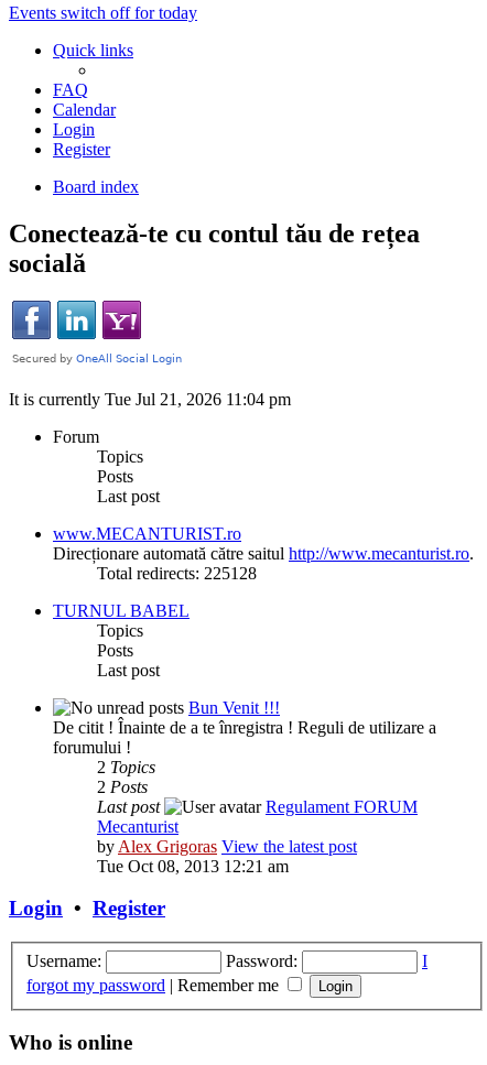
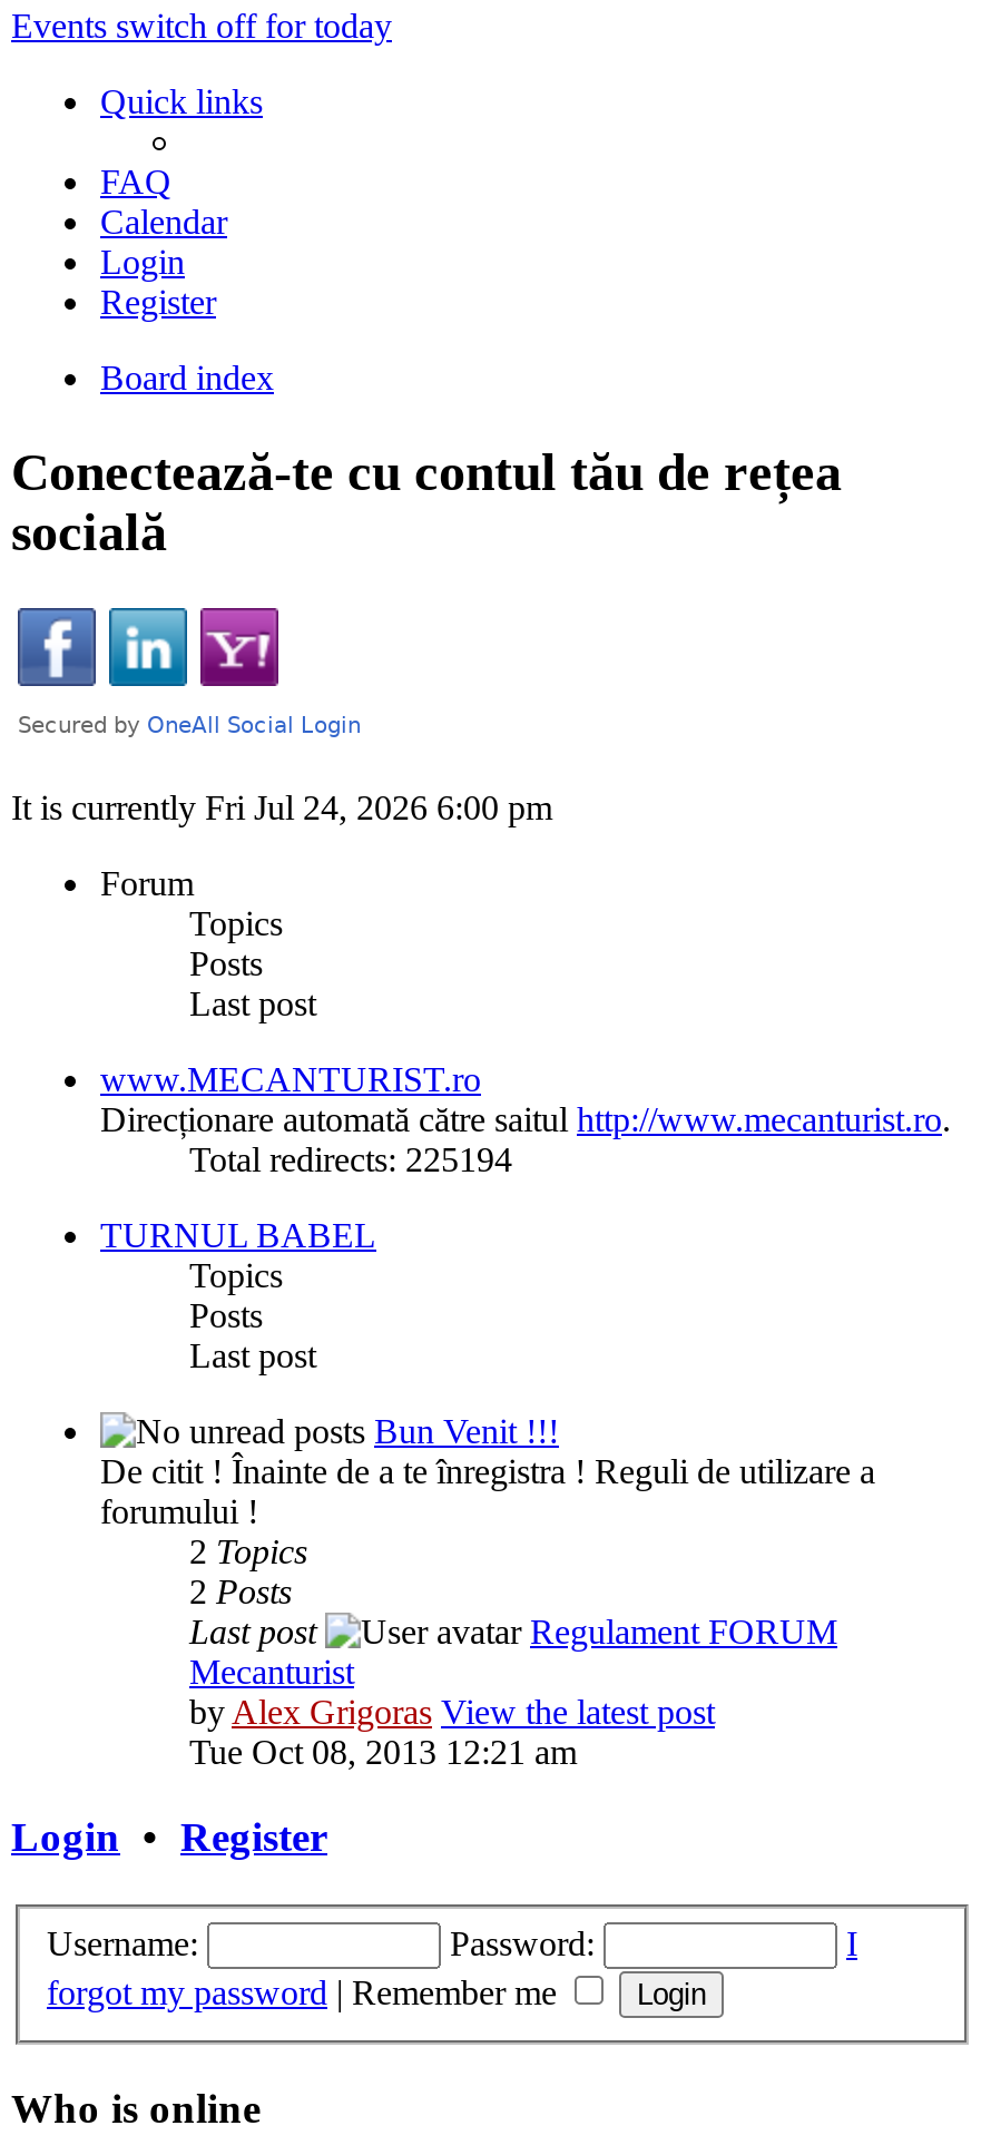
[9,390,291,408] It is currently Tue Jul 21, 2026 11:04 pm -> [11,788,552,826] It is currently Fri Jul 24, 2026 6:00 pm
[97,564,257,582] Total redirects: 225128 -> [189,1140,512,1178] Total redirects: 225194

